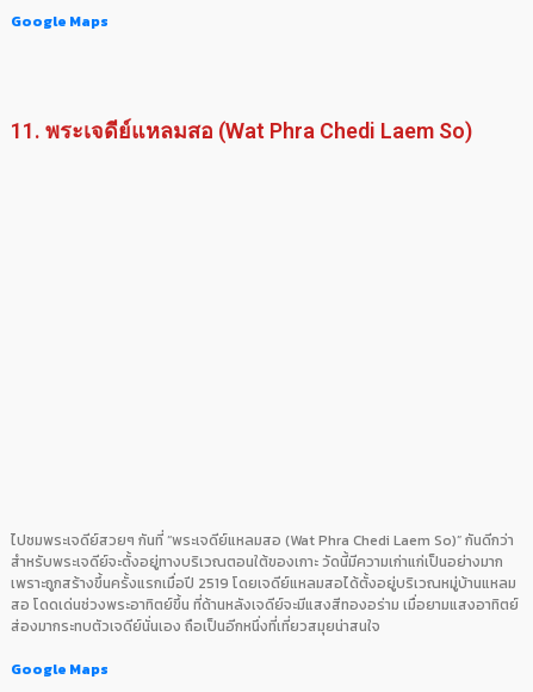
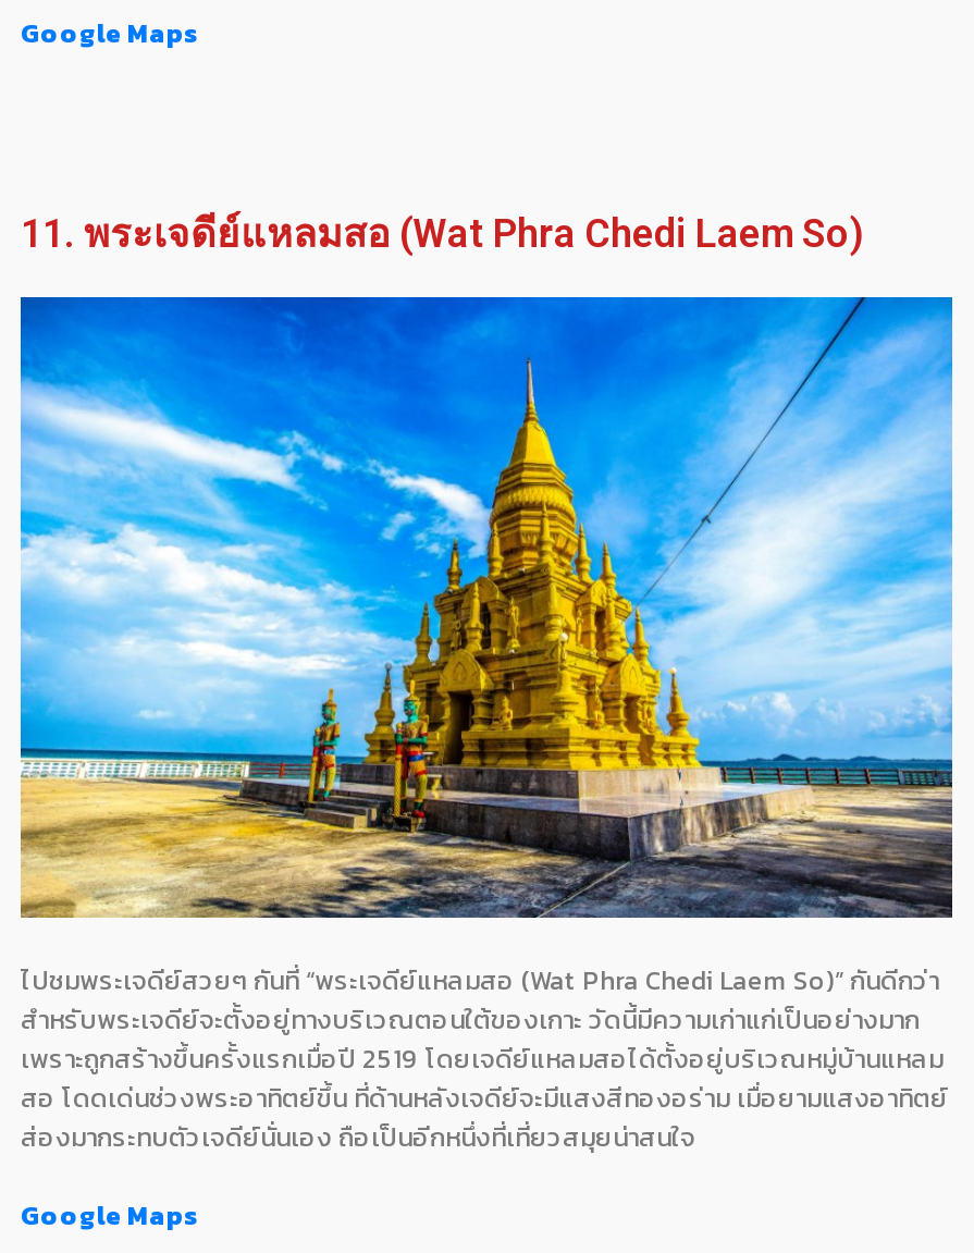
none -> [19,295,954,920] [image]

